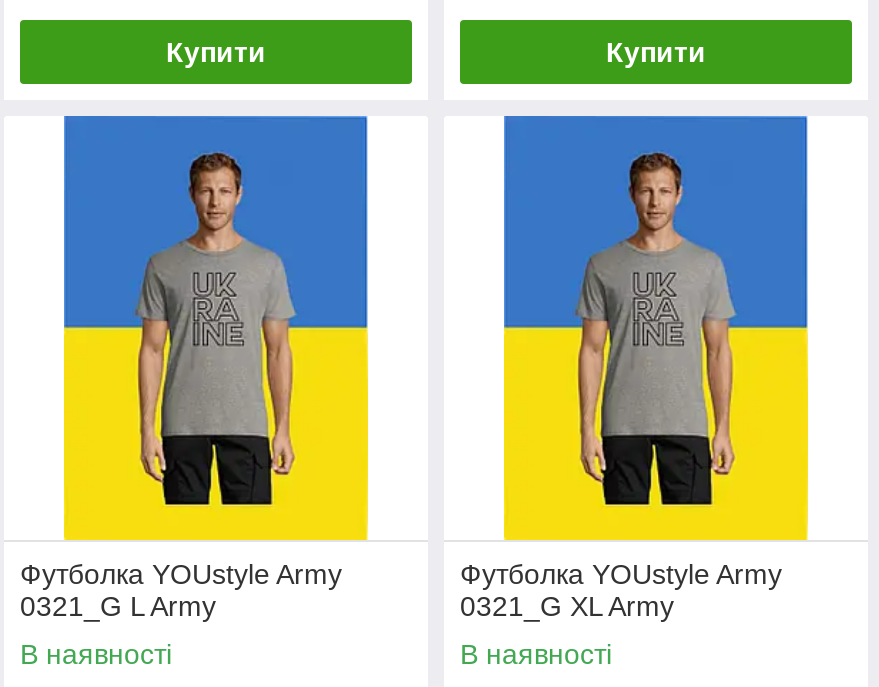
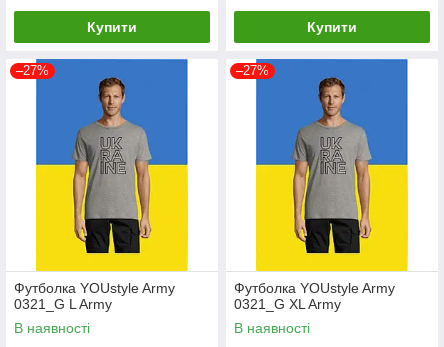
none -> [16,63,49,78] –27%
none -> [236,63,269,78] –27%

